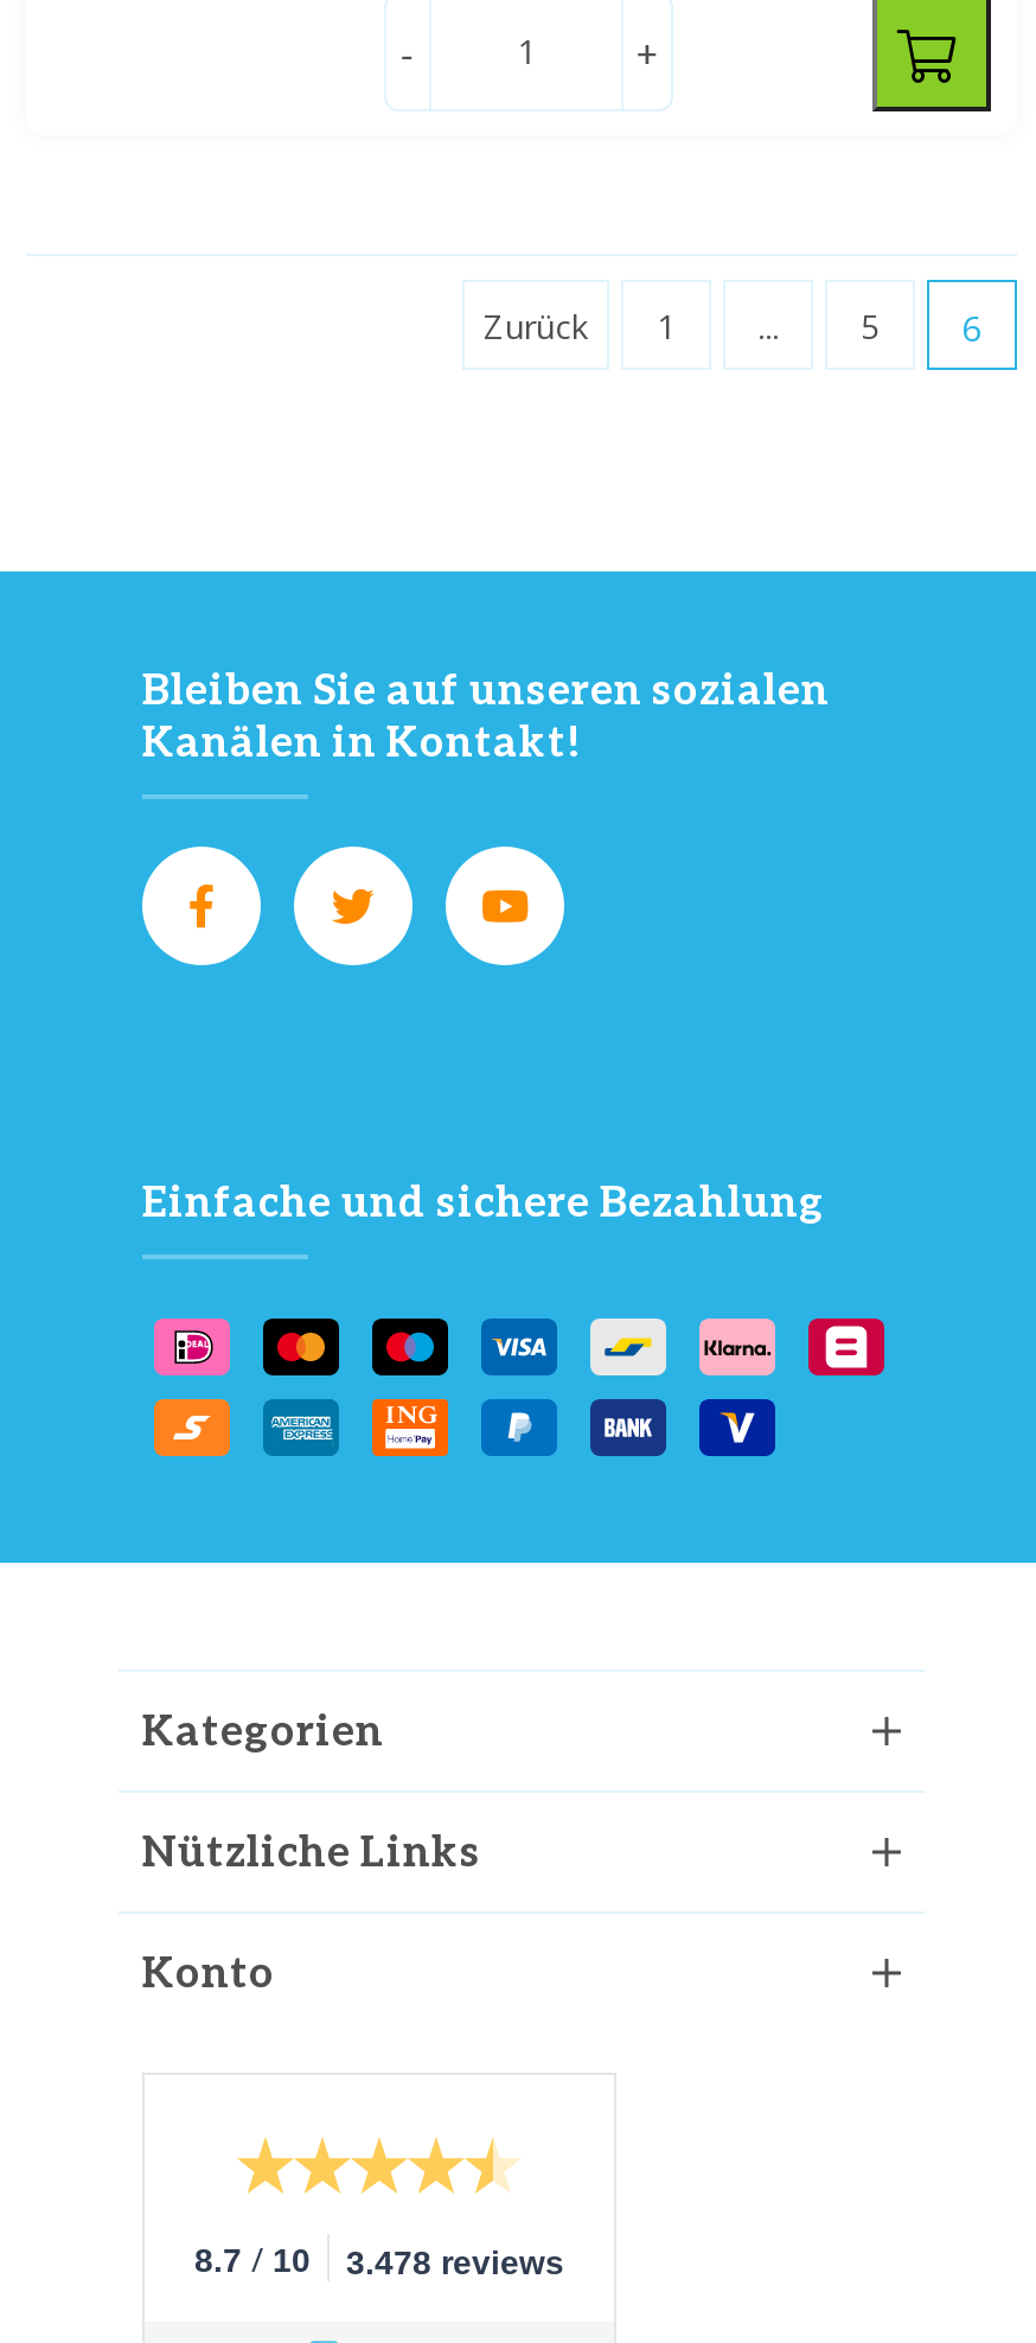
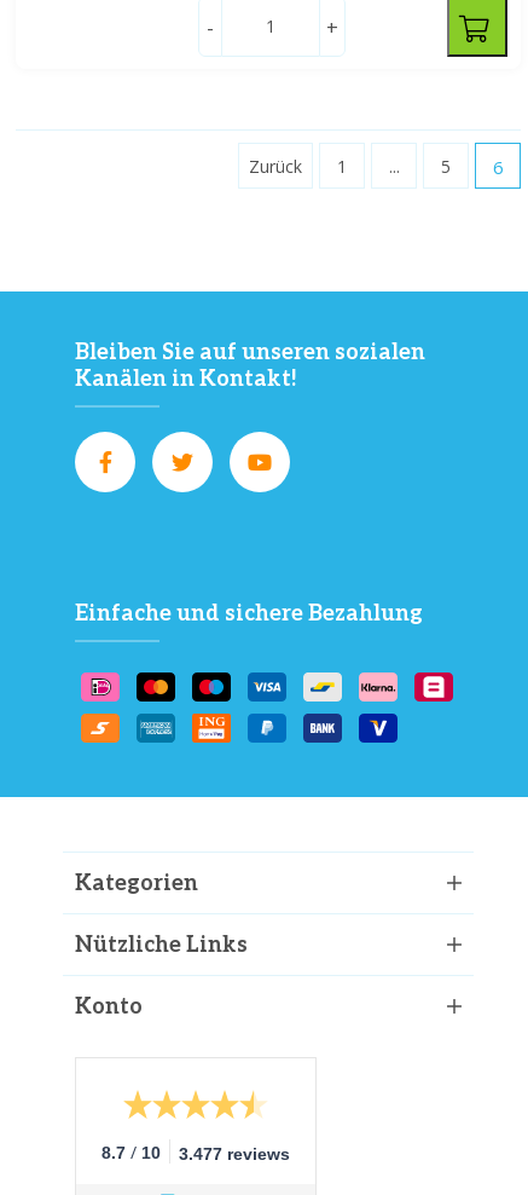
[194,2236,564,2281] 8.7 / 10 3.478 reviews -> [101,1141,290,1164] 8.7 / 10 3.477 reviews

